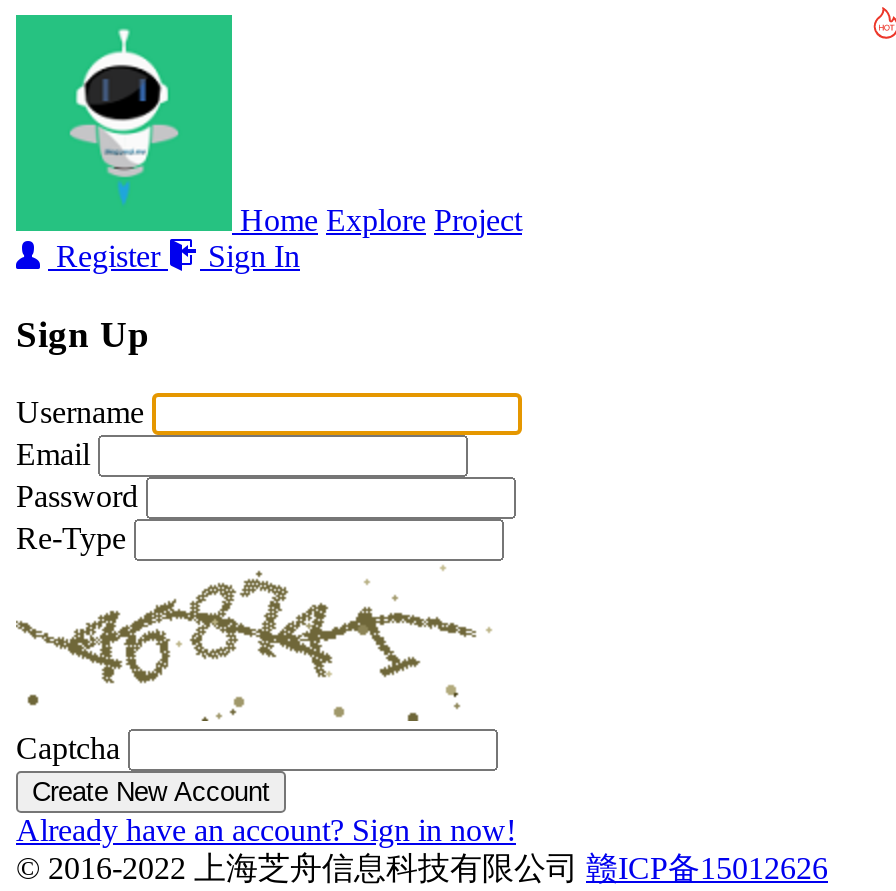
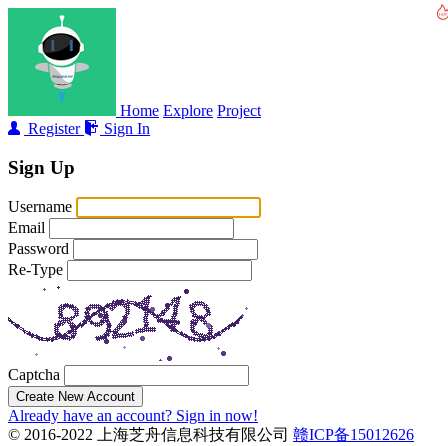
[14,565,494,723] [image] -> [7,284,248,362] [image]

